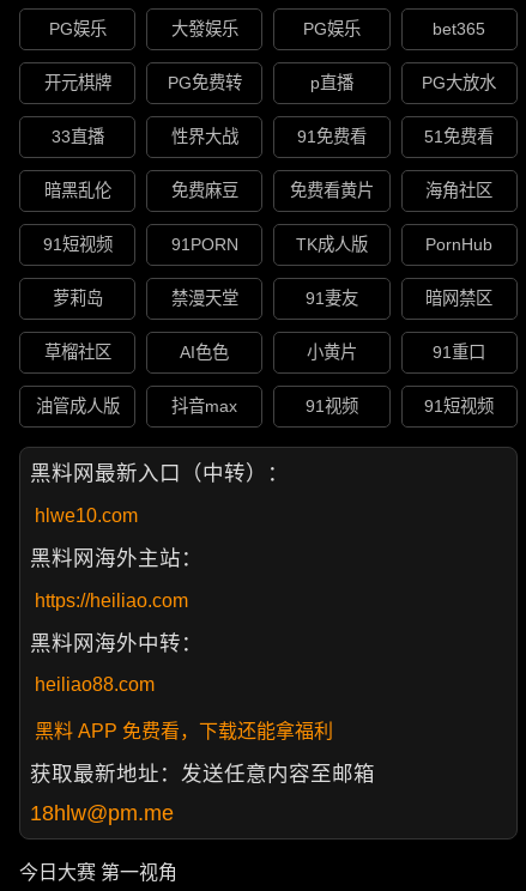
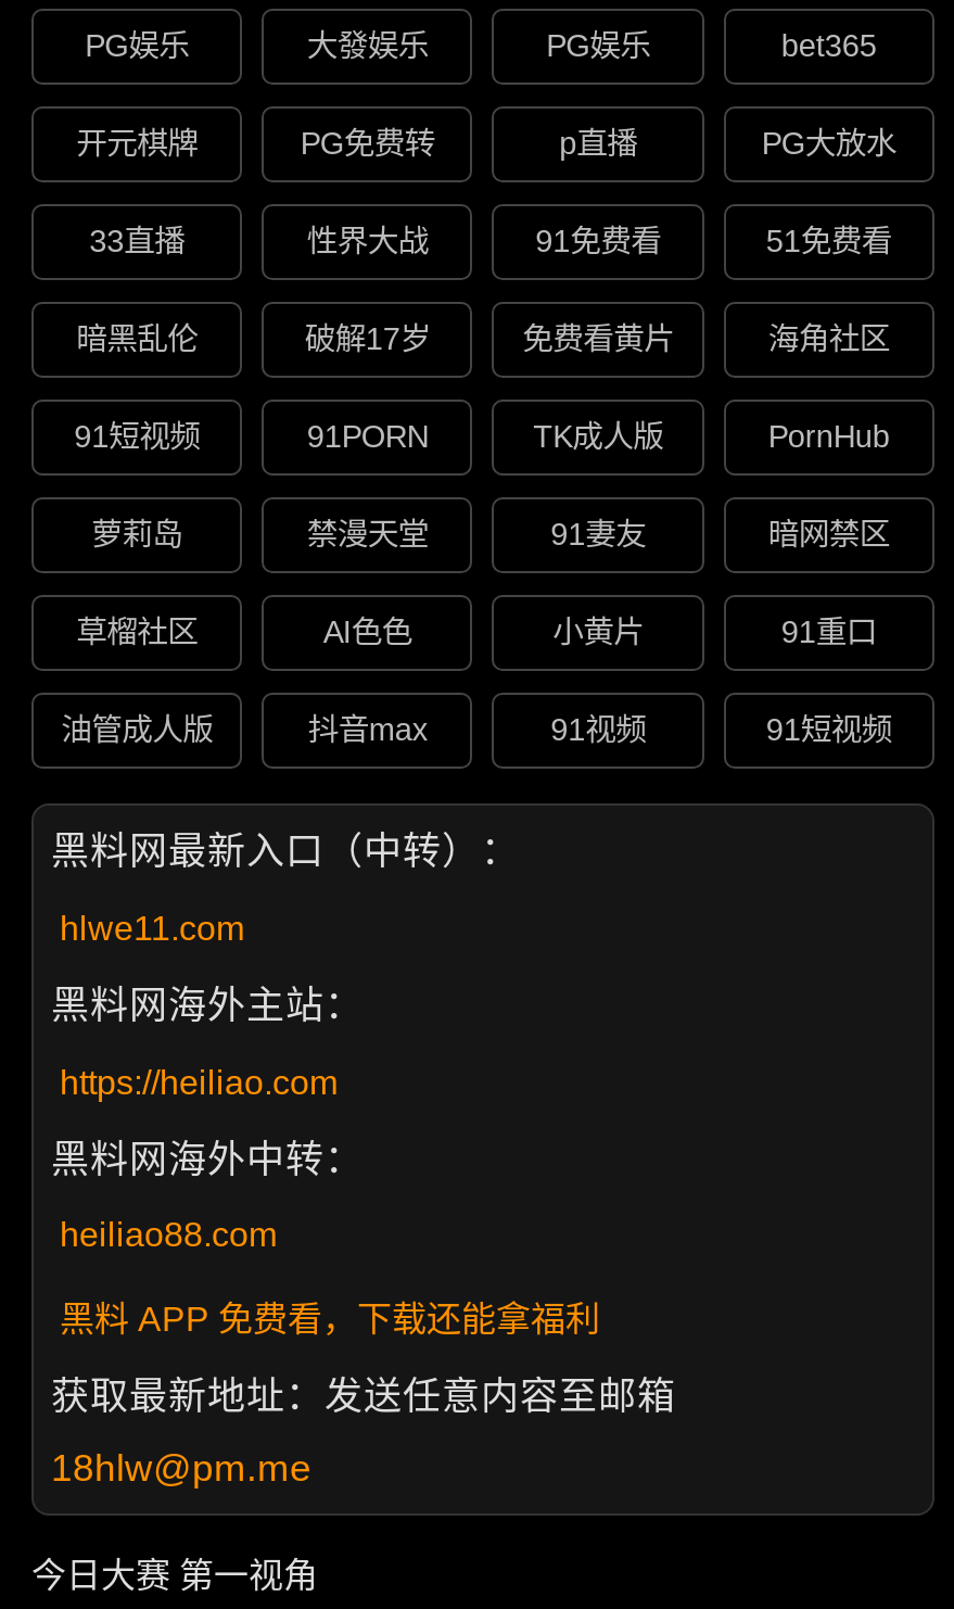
[171,181,238,200] 免费麻豆 -> [305,322,430,357] 破解17岁
[35,505,138,525] hlwe10.com -> [60,909,244,946] hlwe11.com

